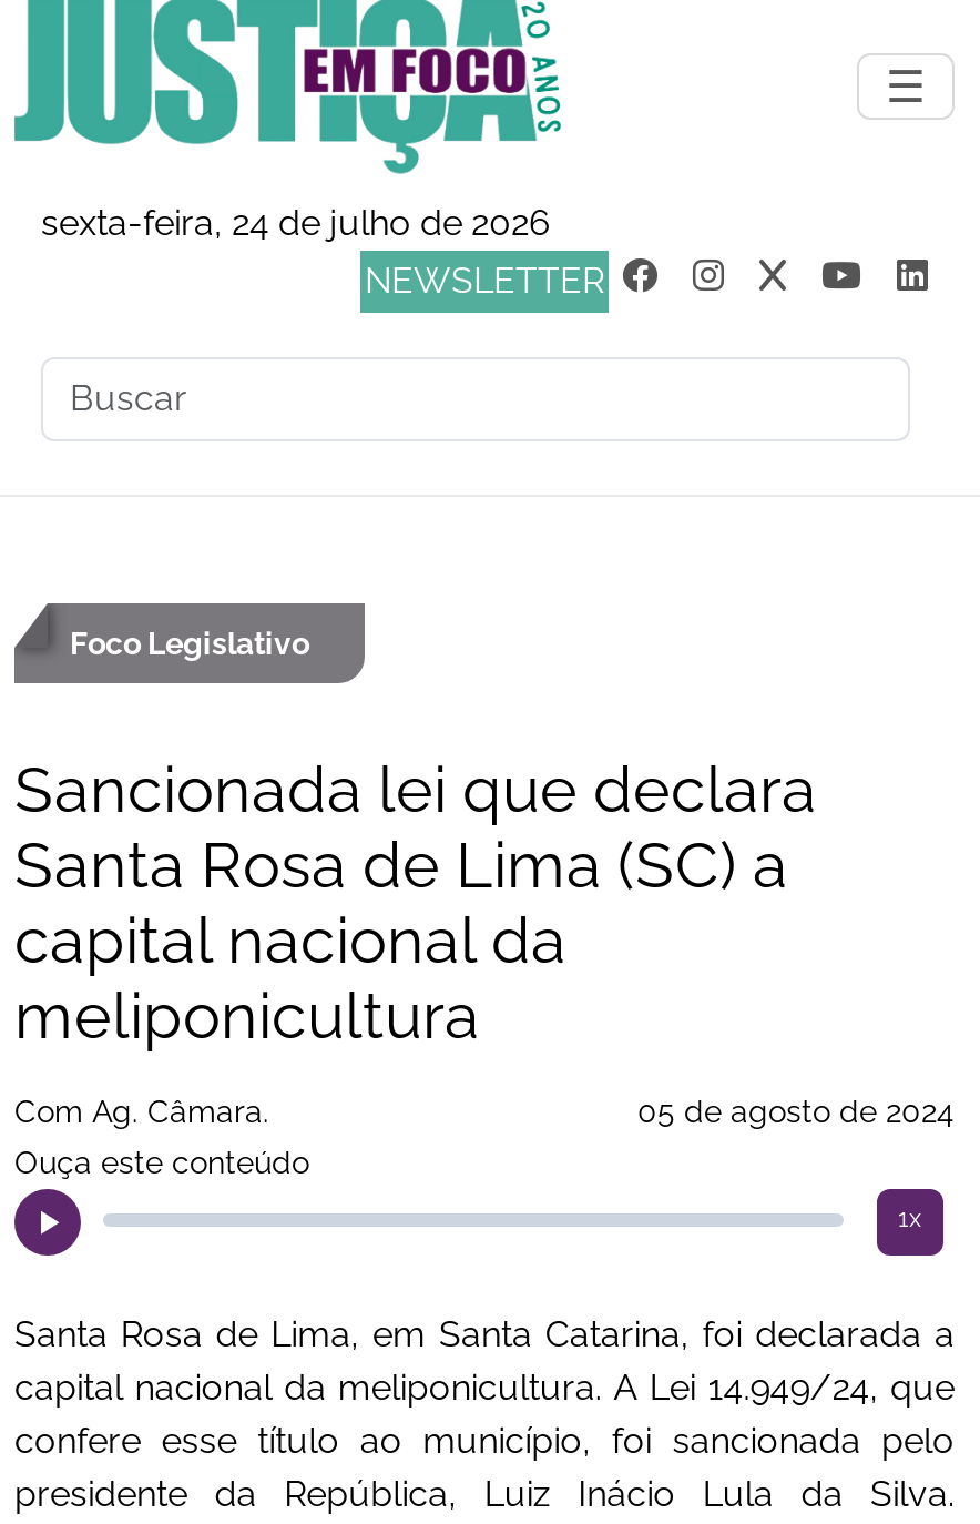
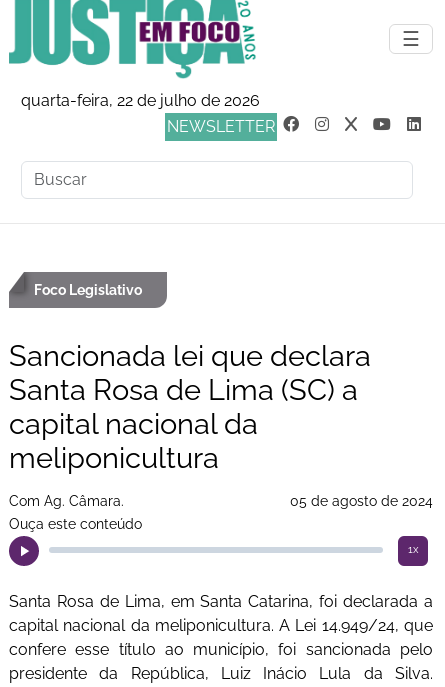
[41,202,551,244] sexta-feira, 24 de julho de 2026 -> [21,91,260,110] quarta-feira, 22 de julho de 2026

